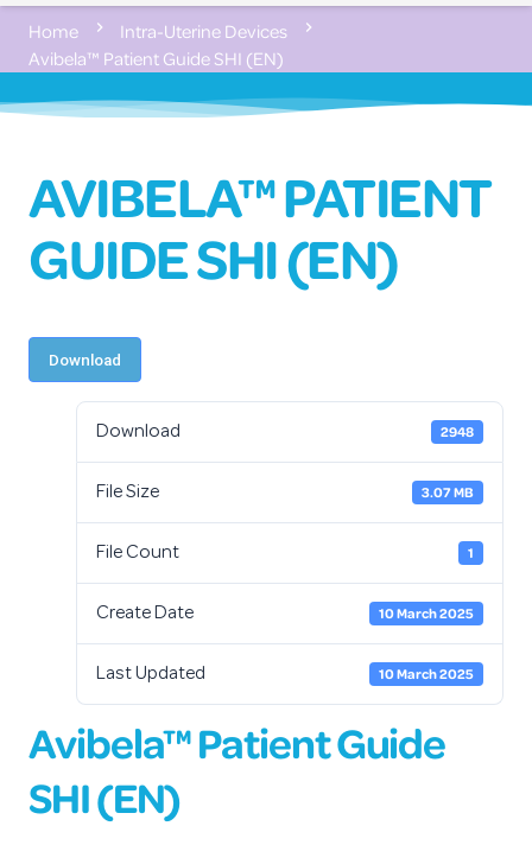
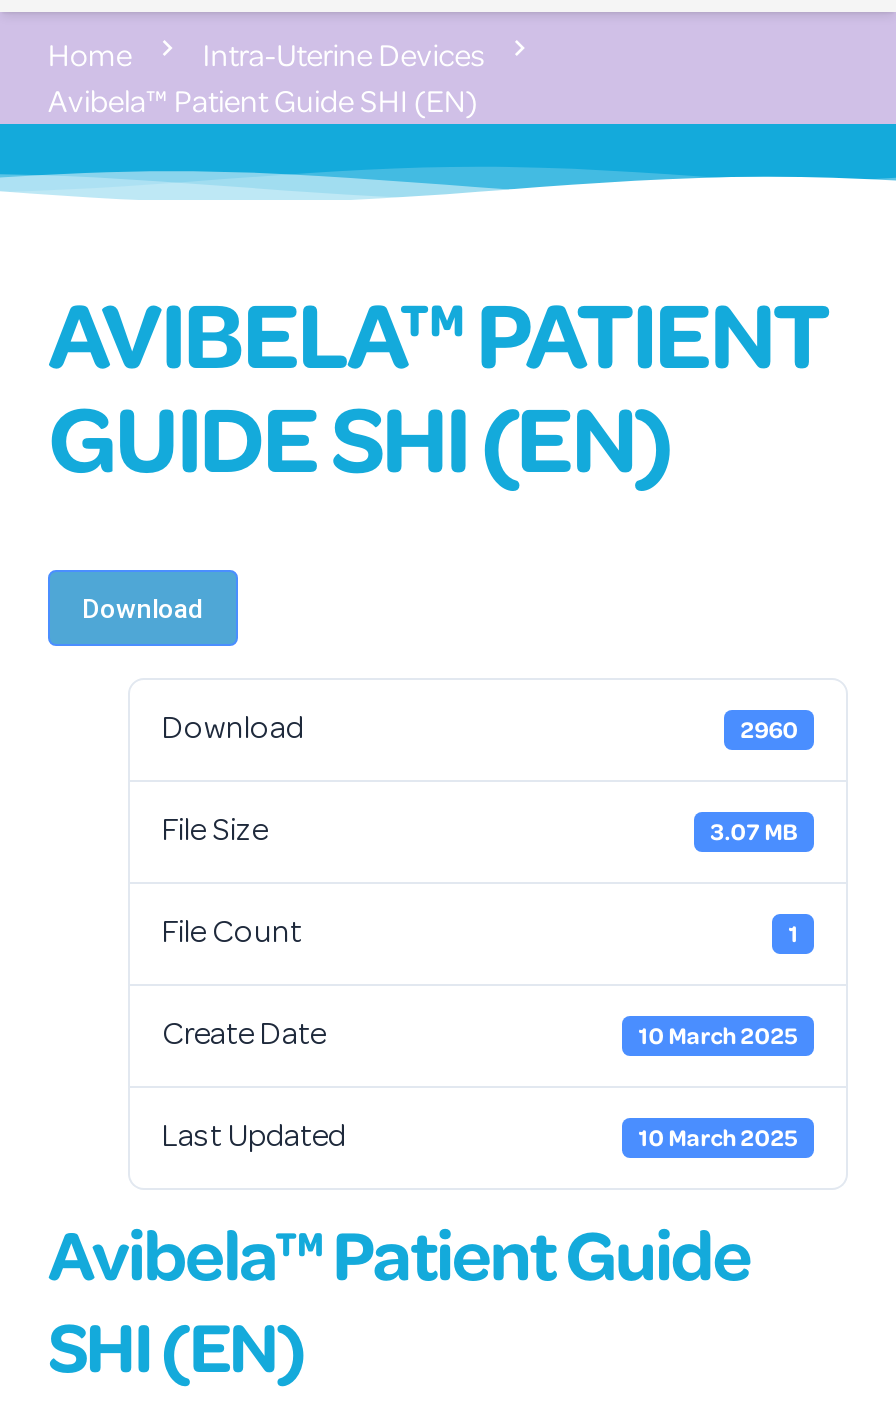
[441,423,474,441] 2948 -> [740,714,798,744] 2960

